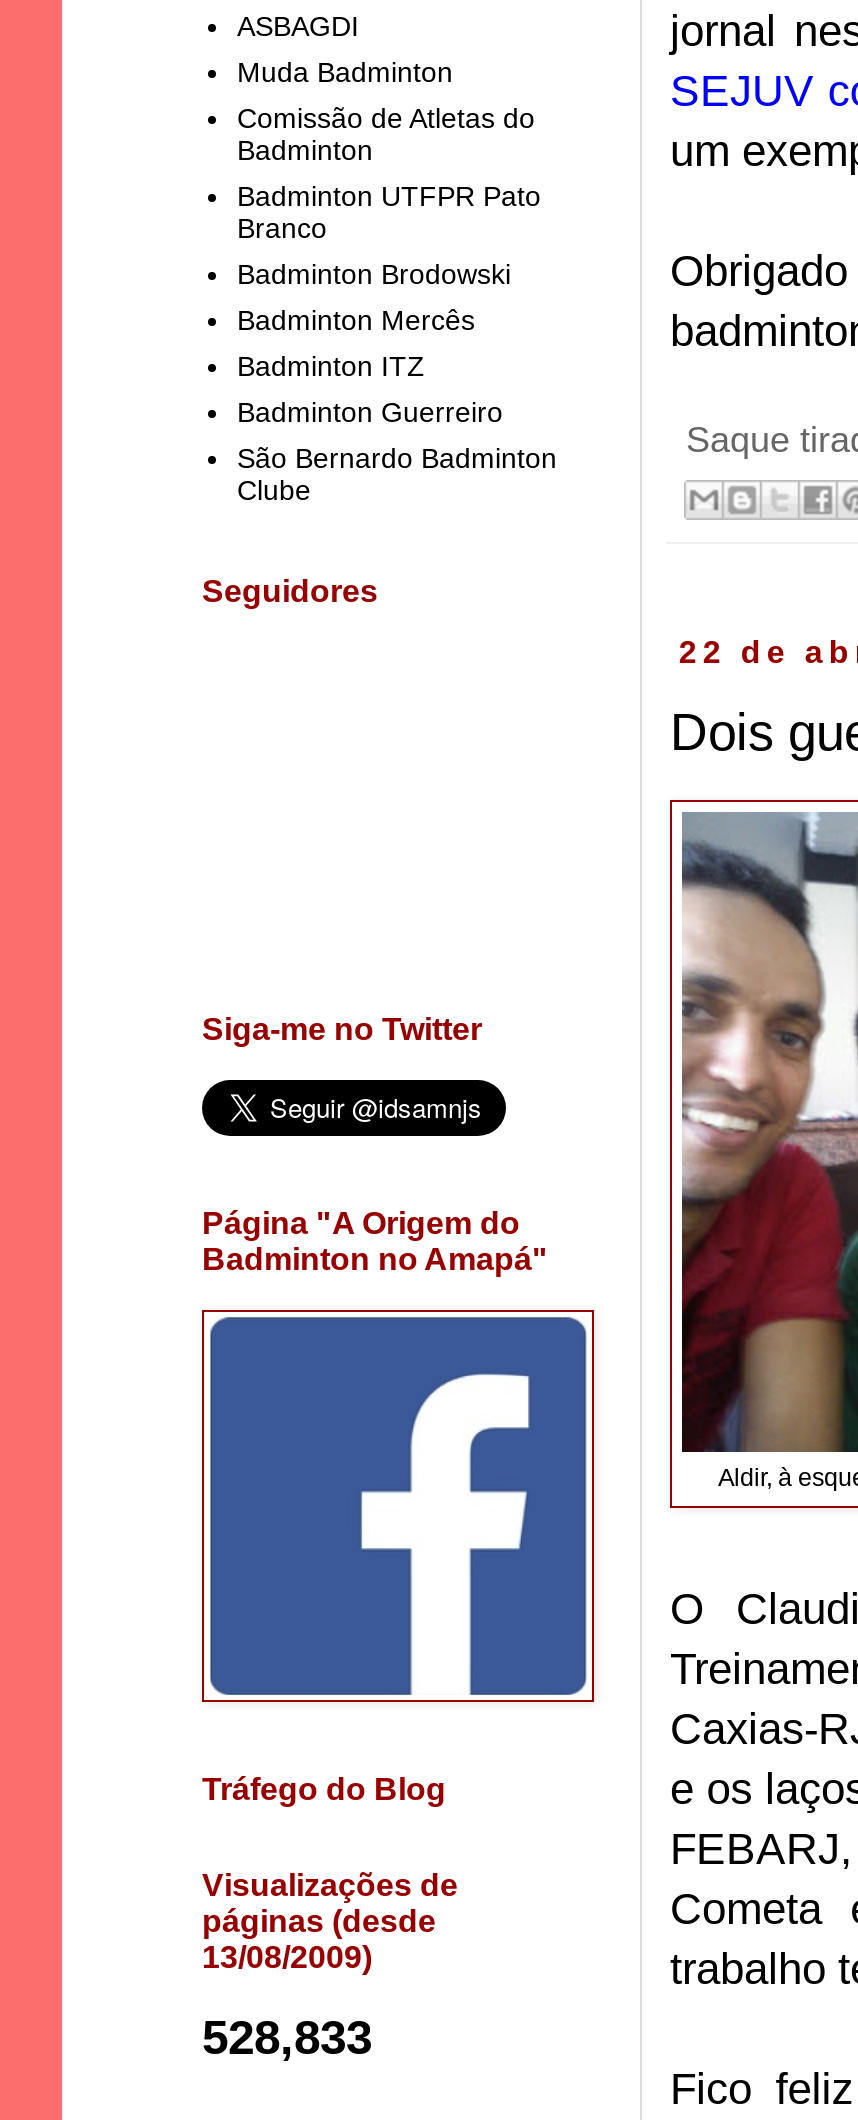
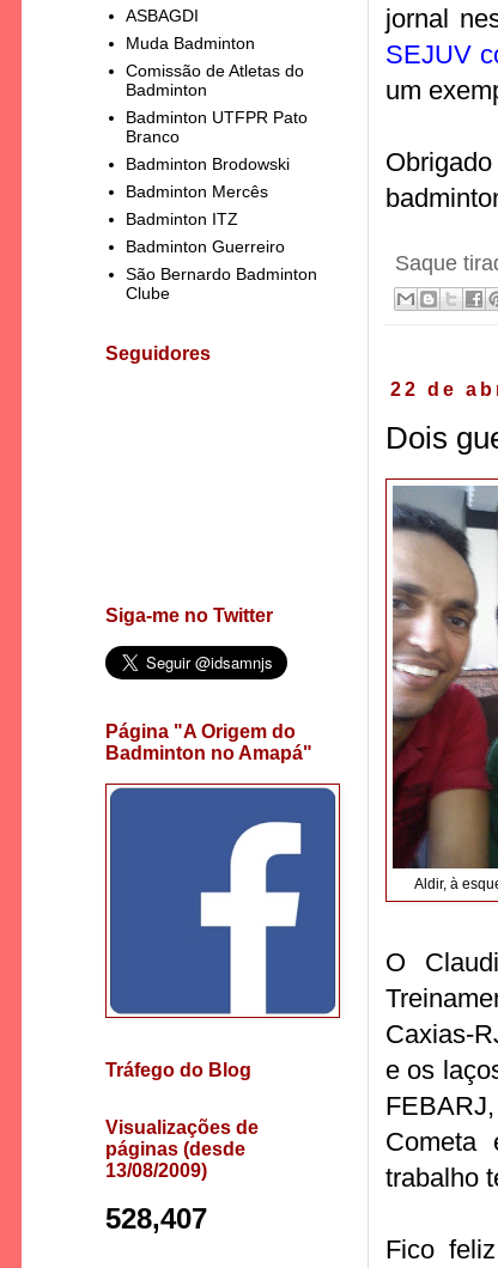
[202,2009,372,2063] 528,833 -> [105,1202,207,1234] 528,407

